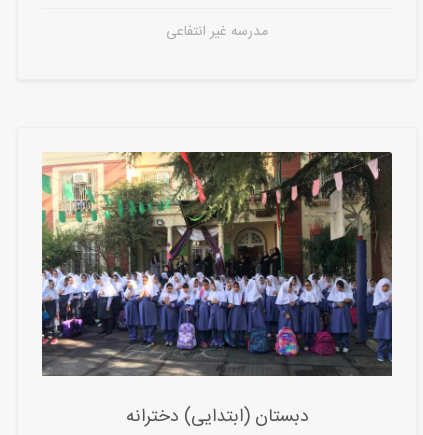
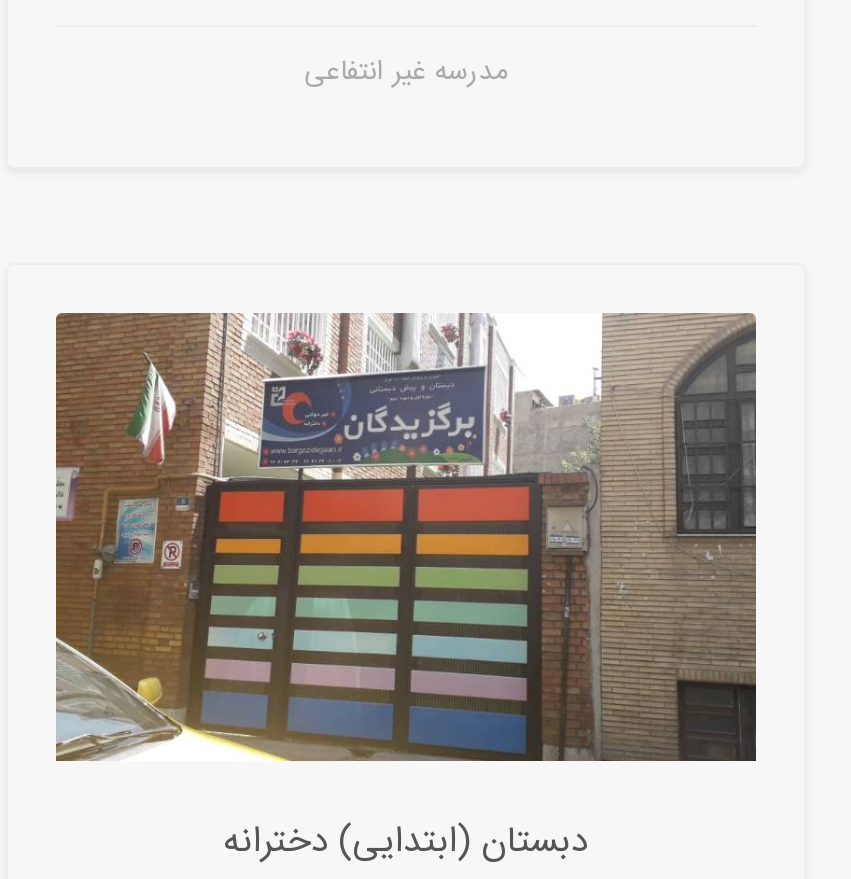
[41,151,392,377] [image] -> [54,311,758,763] [image]

